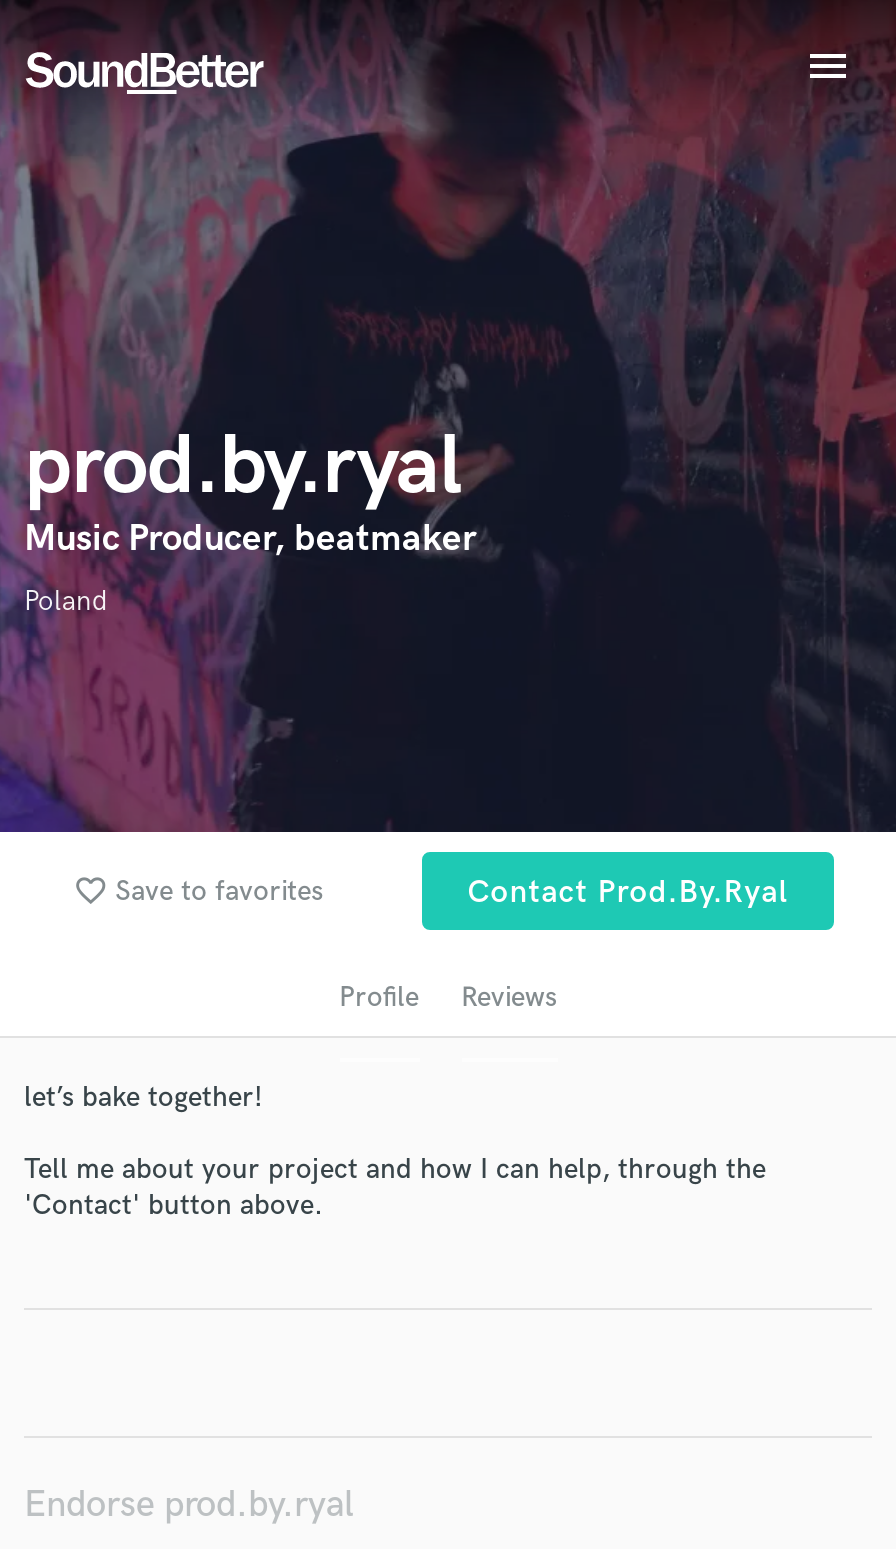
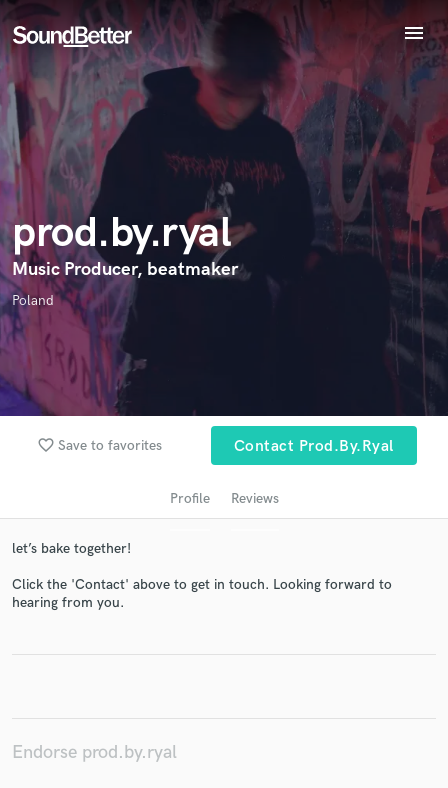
[24,1153,766,1223] Tell me about your project and how I can help, through the | 'Contact' button above. -> [12,576,392,611] Click the 'Contact' above to get in touch. Looking forward to | hearing from you.

